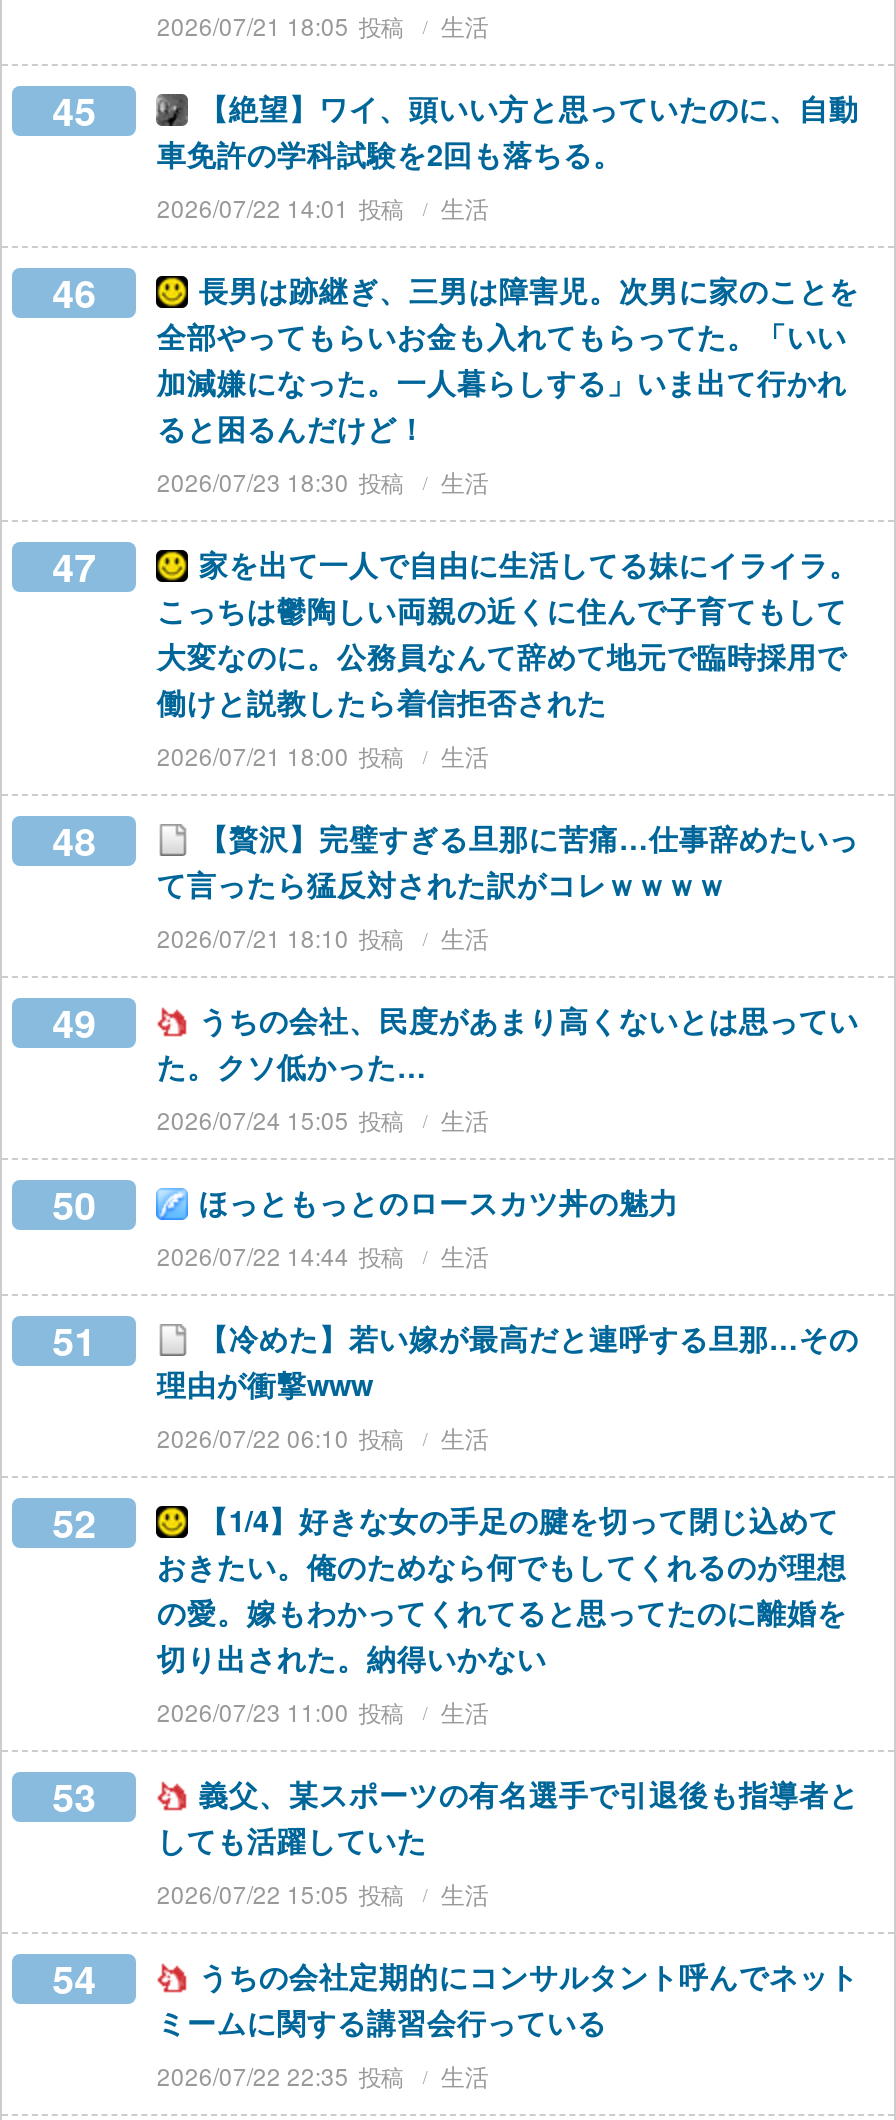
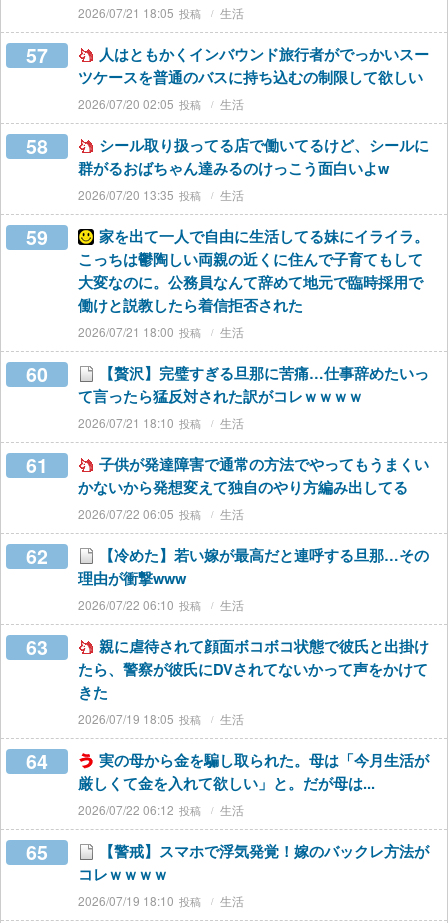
[52,82,859,224] 45 | 【絶望】ワイ、頭いい方と思っていたのに、自動 | 車免許の学科試験を2回も落ちる。 | 2026/07/22 14:01 -> [26,41,429,112] 57 | 人はともかくインバウンド旅行者がでっかいスー | ツケースを普通のバスに持ち込むの制限して欲しい | 2026/07/20 02:05
[52,264,859,498] 46 | 長男は跡継ぎ、三男は障害児。次男に家のことを | 全部やってもらいお金も入れてもらってた。「いい | 加減嫌になった。一人暮らしする」いま出て行かれ | ると困るんだけど！ | 2026/07/23 18:30 -> [26,132,429,203] 58 | シール取り扱ってる店で働いてるけど、シールに | 群がるおばちゃん達みるのけっこう面白いよw | 2026/07/20 13:35
[52,538,96,594] 47 -> [26,223,48,251] 59
[52,812,96,868] 48 -> [26,360,48,388] 60
[52,994,859,1136] 49 | うちの会社、民度があまり高くないとは思ってい | た。クソ低かった… | 2026/07/24 15:05 -> [26,451,429,522] 61 | 子供が発達障害で通常の方法でやってもうまくい | かないから発想変えて独自のやり方編み出してる | 2026/07/22 06:05
[52,1176,679,1368] 50 | ほっともっとのロースカツ丼の魅力 | 2026/07/22 14:44 | 生活 | 51 -> [26,542,48,570] 62
[52,1494,847,1728] 52 | 【1/4】好きな女の手足の腱を切って閉じ込めて | おきたい。俺のためなら何でもしてくれるのが理想 | の愛。嫁もわかってくれてると思ってたのに離婚を | 切り出された。納得いかない | 2026/07/23 11:00 -> [26,633,429,727] 63 | 親に虐待されて顔面ボコボコ状態で彼氏と出掛け | たら、警察が彼氏にDVされてないかって声をかけて | きた | 2026/07/19 18:05
[52,1768,859,1910] 53 | 義父、某スポーツの有名選手で引退後も指導者と | しても活躍していた | 2026/07/22 15:05 -> [26,747,429,818] 64 | 実の母から金を騙し取られた。母は「今月生活が | 厳しくて金を入れて欲しい」と。だが母は... | 2026/07/22 06:12
[52,1950,859,2092] 54 | うちの会社定期的にコンサルタント呼んでネット | ミームに関する講習会行っている | 2026/07/22 22:35 -> [26,838,429,909] 65 | 【警戒】スマホで浮気発覚！嫁のバックレ方法が | コレｗｗｗｗ | 2026/07/19 18:10

